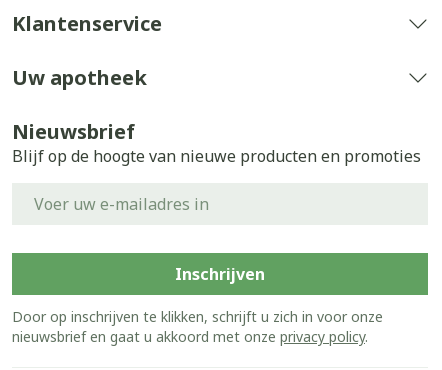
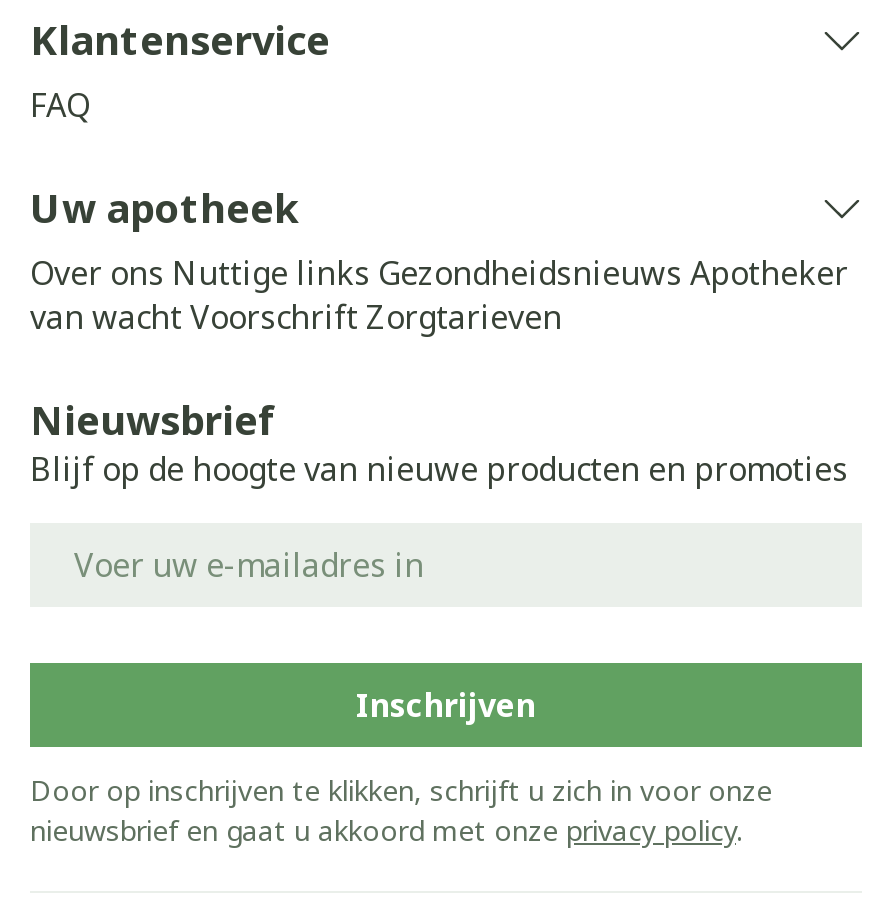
none -> [30,83,90,127] FAQ
none -> [30,251,848,339] Over ons Nuttige links Gezondheidsnieuws Apotheker | van wacht Voorschrift Zorgtarieven

